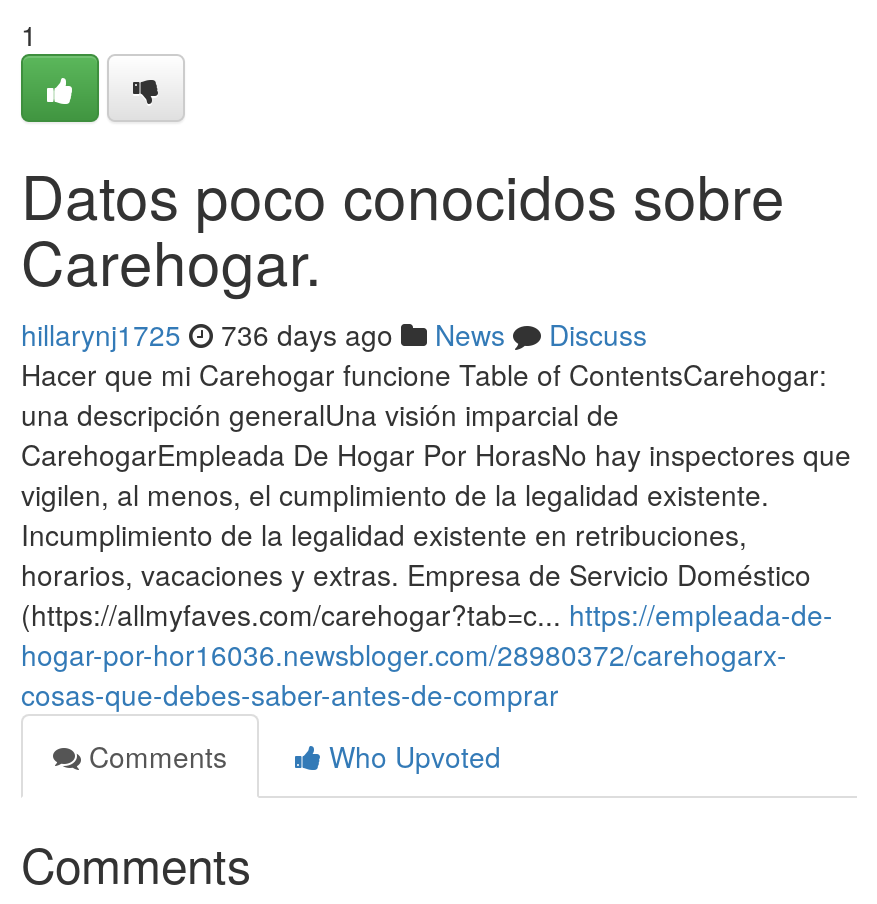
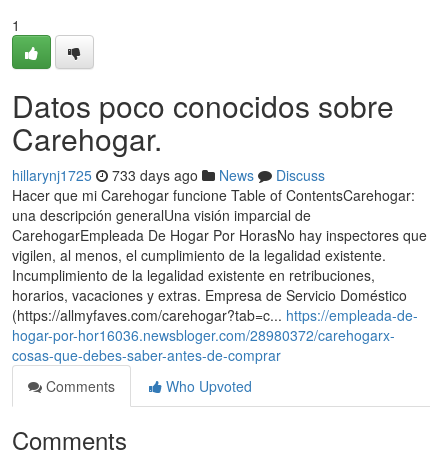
[21,314,647,354] hillarynj1725 736 days ago News Discuss -> [12,165,325,185] hillarynj1725 733 days ago News Discuss

